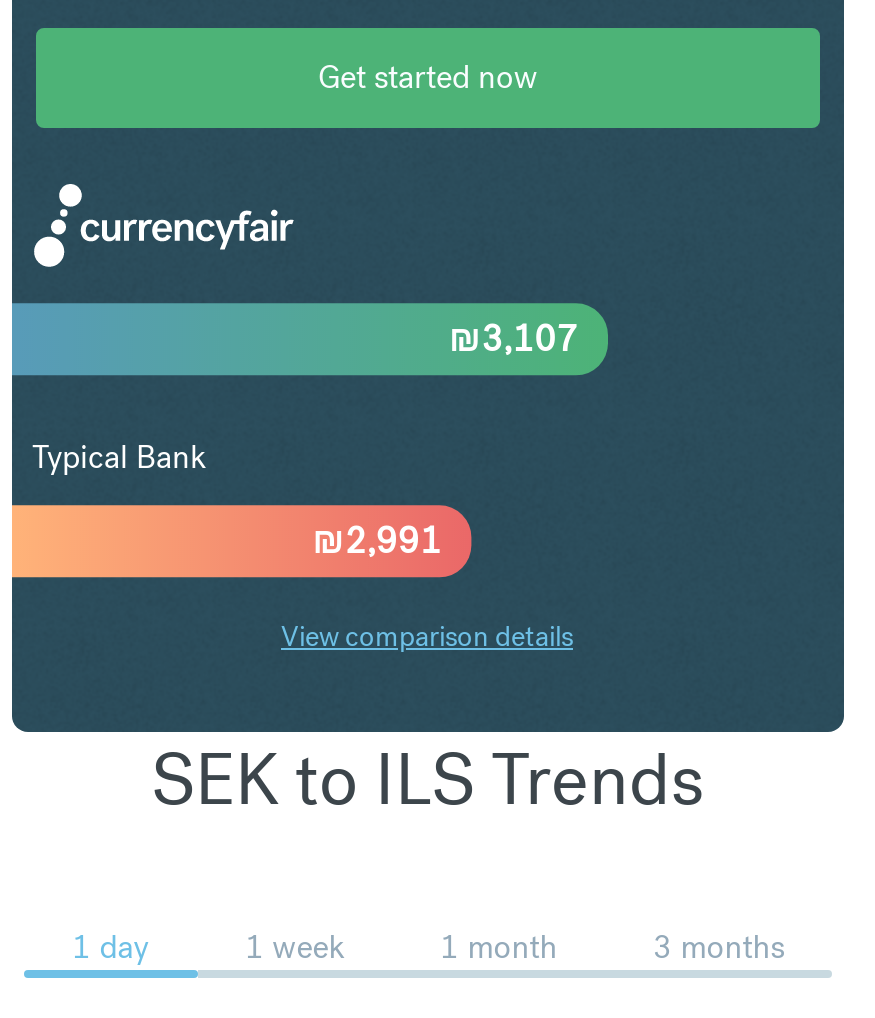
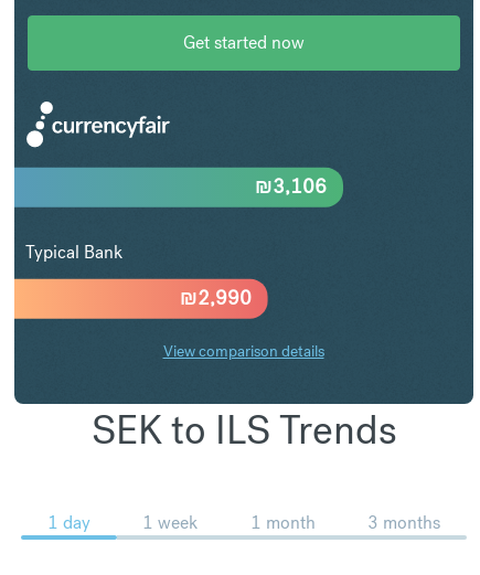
[449,315,578,361] ₪3,107 -> [255,173,327,199] ₪3,106
[312,517,441,563] ₪2,991 -> [179,285,251,310] ₪2,990

